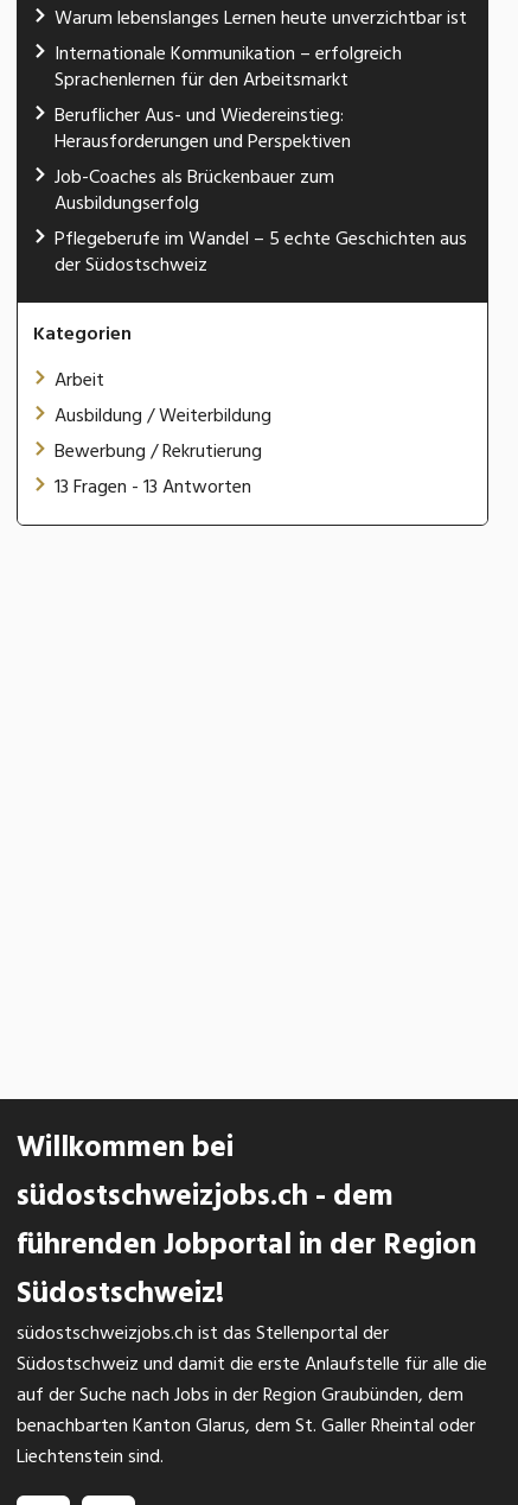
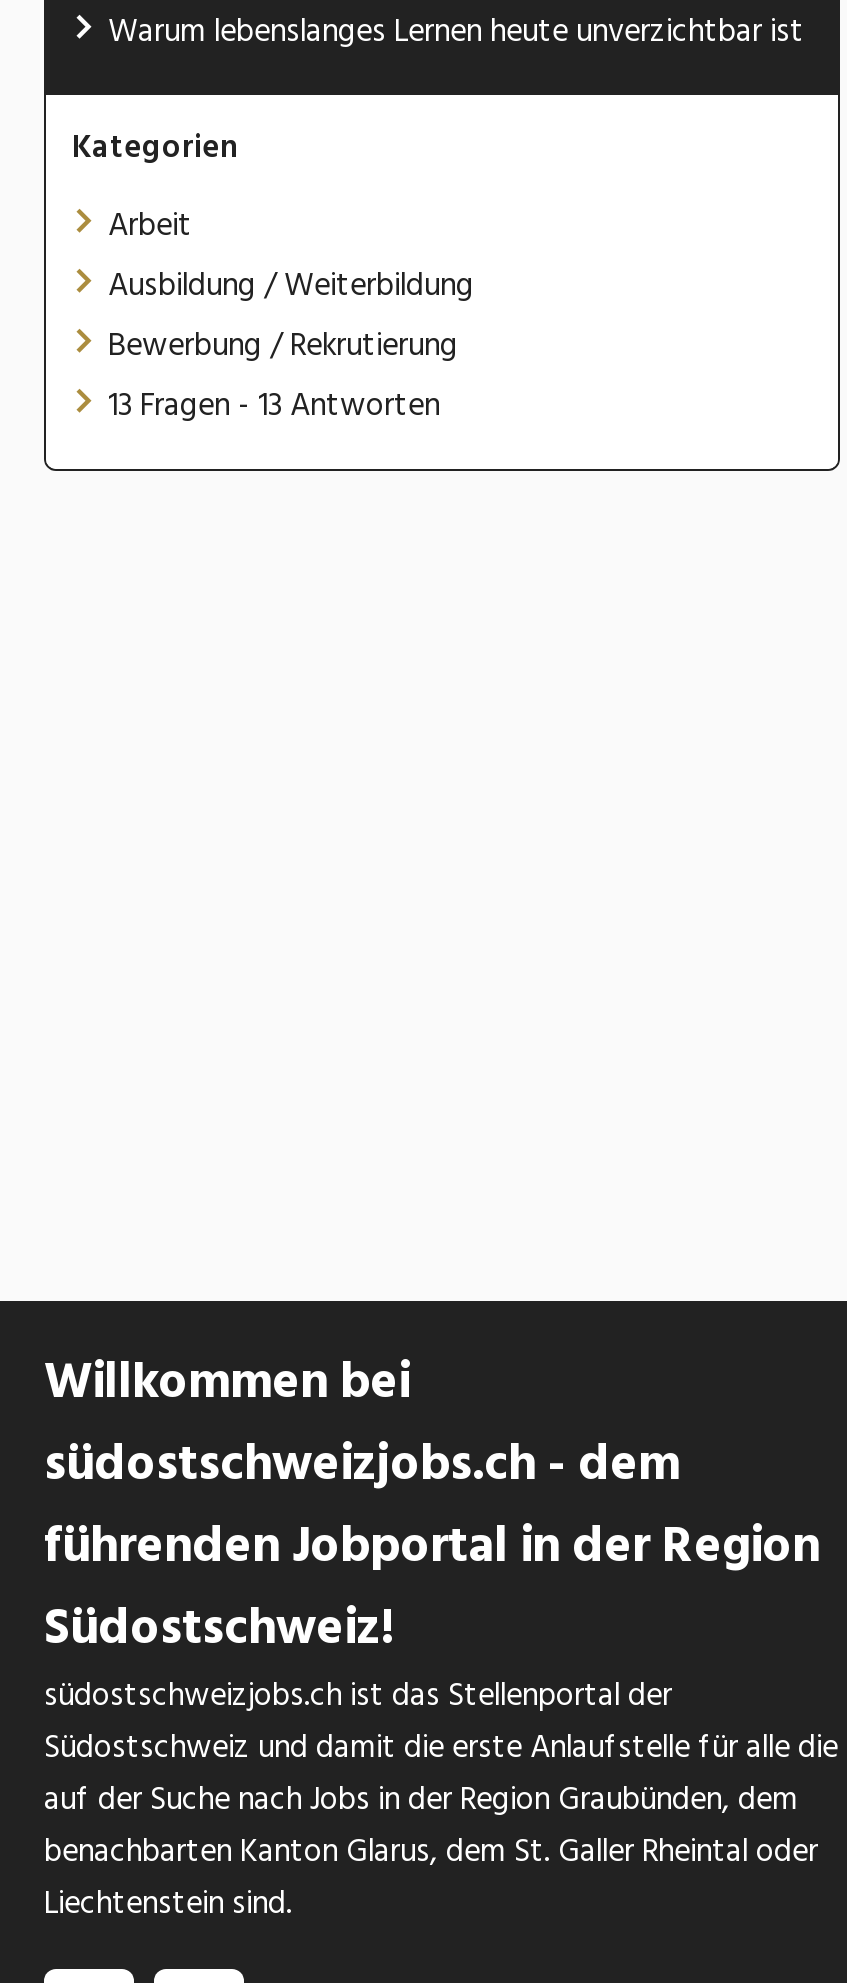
[55,38,467,280] Internationale Kommunikation – erfolgreich | Sprachenlernen für den Arbeitsmarkt | Beruflicher Aus- und Wiedereinstieg: | Herausforderungen und Perspektiven | Job-Coaches als Brückenbauer zum | Ausbildungserfolg | Pflegeberufe im Wandel – 5 echte Geschichten aus | der Südostschweiz -> none

